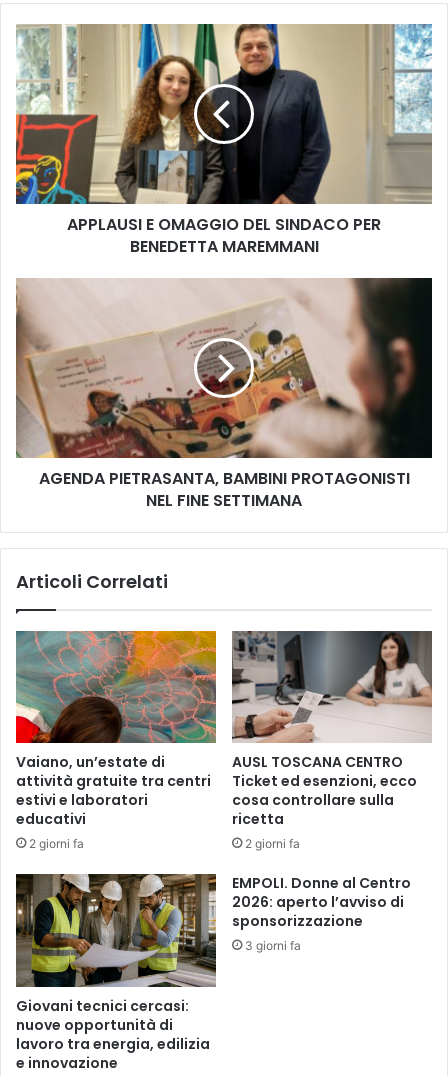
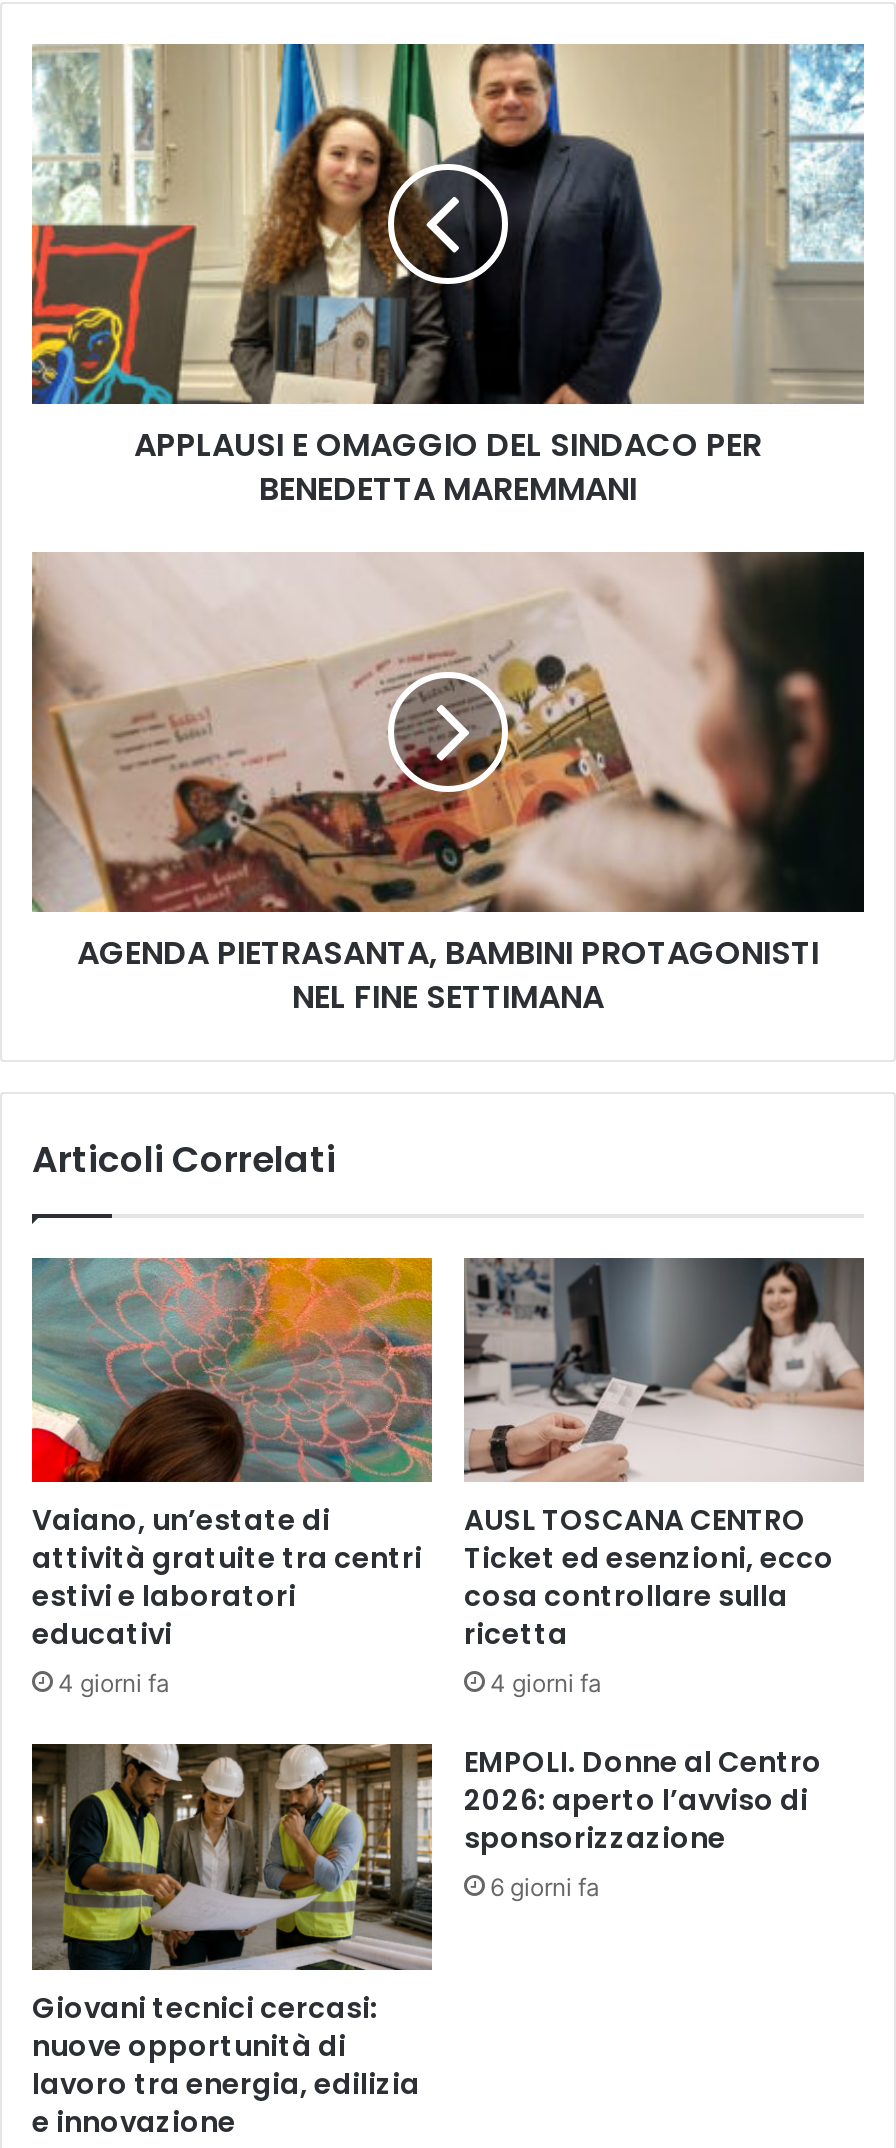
[29,836,84,851] 2 giorni fa -> [58,1669,170,1699] 4 giorni fa
[245,836,300,851] 2 giorni fa -> [490,1669,602,1699] 4 giorni fa
[245,938,301,953] 3 giorni fa -> [490,1873,600,1903] 6 giorni fa

